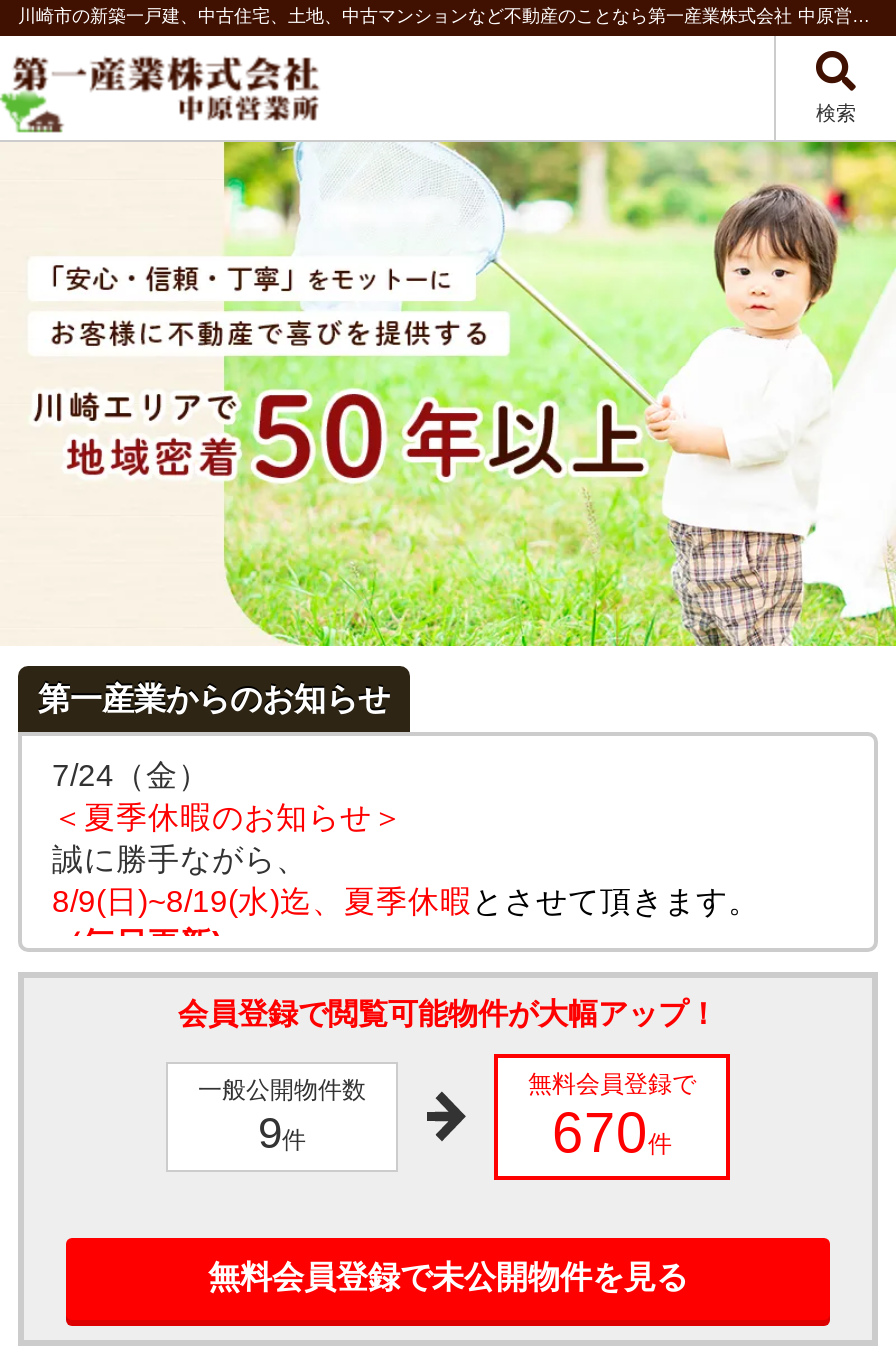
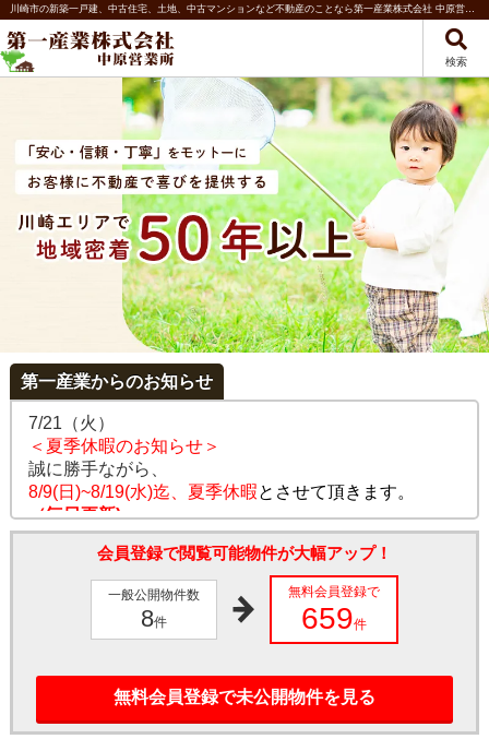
[52,758,210,792] 7/24（金） -> [28,414,115,432] 7/21（火）
[258,1108,306,1158] 9件 -> [141,605,167,632] 8件
[552,1102,672,1164] 670件 -> [301,601,367,635] 659件

